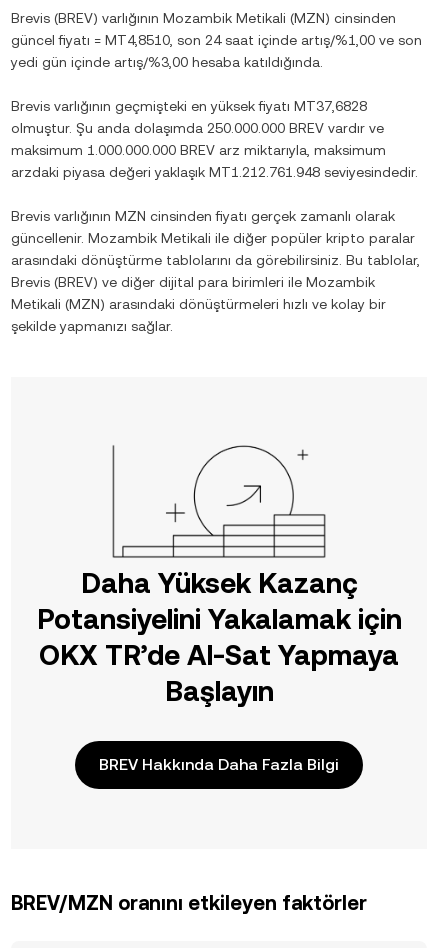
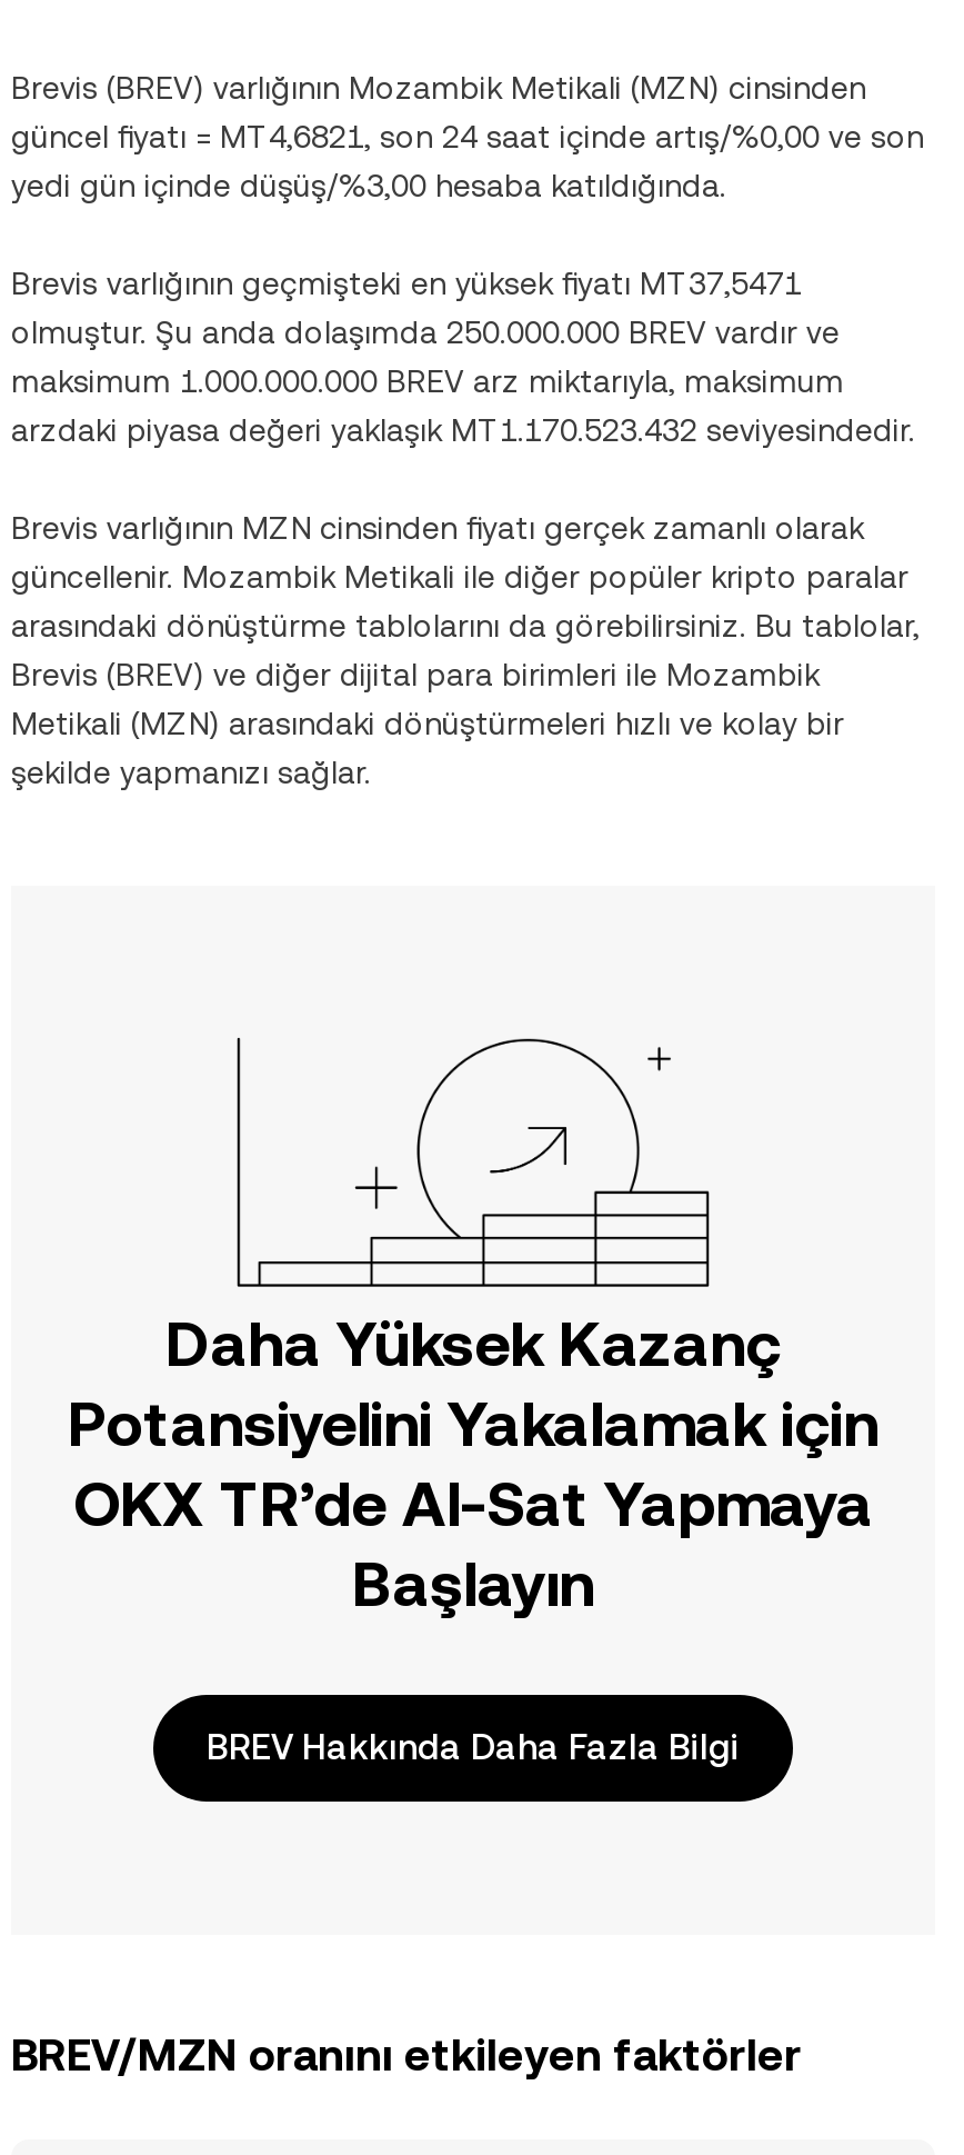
[11,32,422,48] güncel fiyatı = MT4,8510, son 24 saat içinde artış/%1,00 ve son -> [11,119,924,154] güncel fiyatı = MT4,6821, son 24 saat içinde artış/%0,00 ve son
[11,54,323,70] yedi gün içinde artış/%3,00 hesaba katıldığında. -> [11,168,726,203] yedi gün içinde düşüş/%3,00 hesaba katıldığında.
[11,98,367,114] Brevis varlığının geçmişteki en yüksek fiyatı MT37,6828 -> [11,266,802,301] Brevis varlığının geçmişteki en yüksek fiyatı MT37,5471
[11,164,418,180] arzdaki piyasa değeri yaklaşık MT1.212.761.948 seviyesindedir. -> [11,412,915,448] arzdaki piyasa değeri yaklaşık MT1.170.523.432 seviyesindedir.

